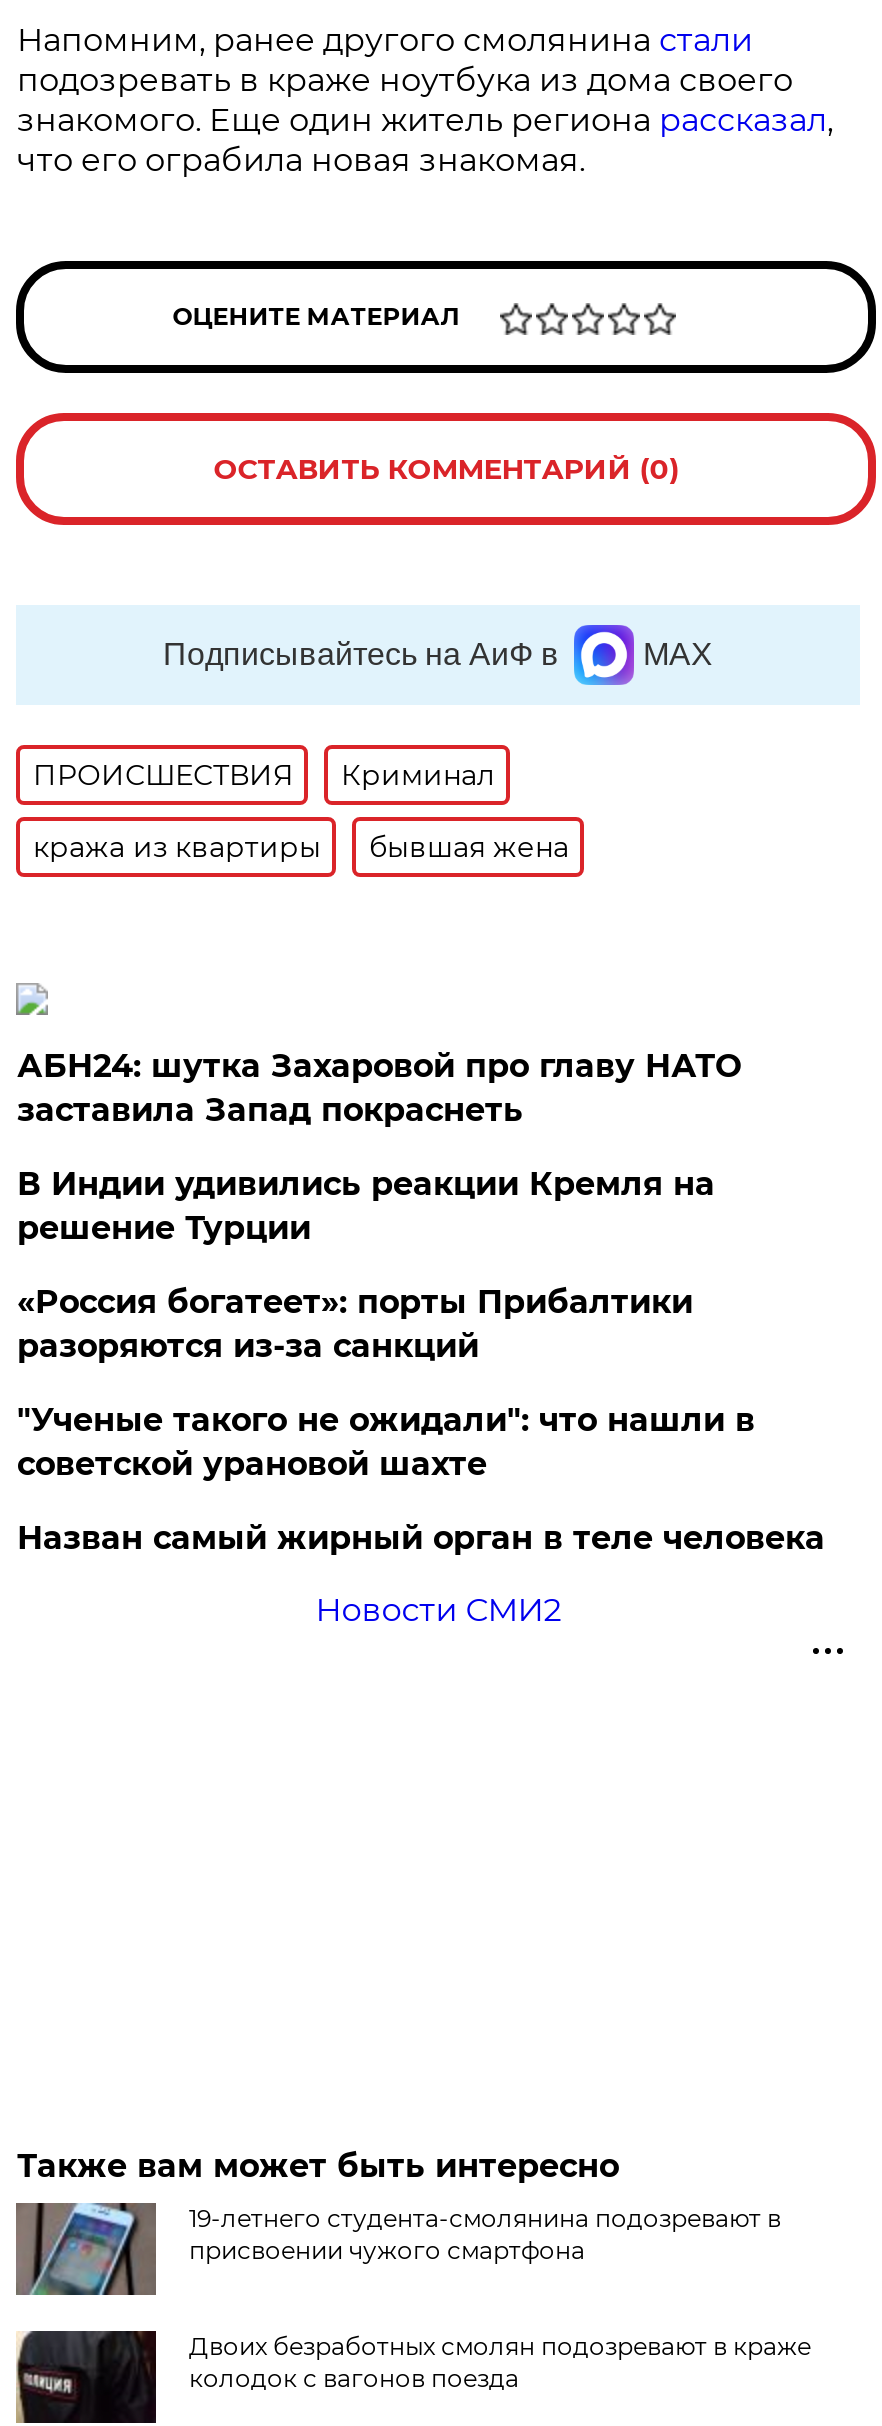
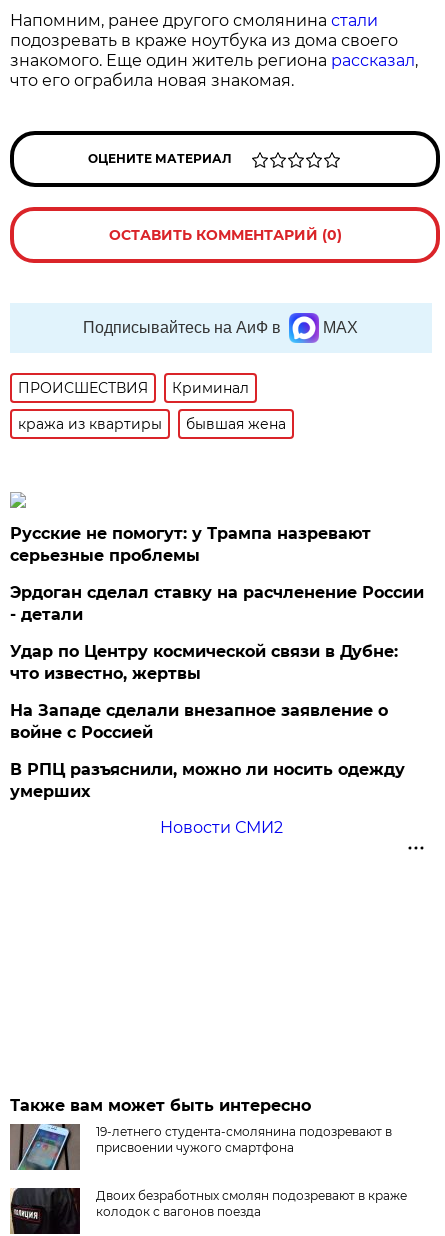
[17,1047,741,1129] АБН24: шутка Захаровой про главу НАТО | заставила Запад покраснеть -> [10,524,371,565] Русские не помогут: у Трампа назревают | серьезные проблемы
[17,1165,715,1247] В Индии удивились реакции Кремля на | решение Турции -> [10,583,424,624] Эрдоган сделал ставку на расчленение России | - детали
[17,1283,693,1365] «Россия богатеет»: порты Прибалтики | разоряются из-за санкций -> [10,642,398,683] Удар по Центру космической связи в Дубне: | что известно, жертвы
[17,1401,755,1483] "Ученые такого не ожидали": что нашли в | советской урановой шахте -> [10,701,388,742] На Западе сделали внезапное заявление о | войне с Россией
[17,1519,825,1557] Назван самый жирный орган в теле человека -> [10,760,405,801] В РПЦ разъяснили, можно ли носить одежду | умерших

